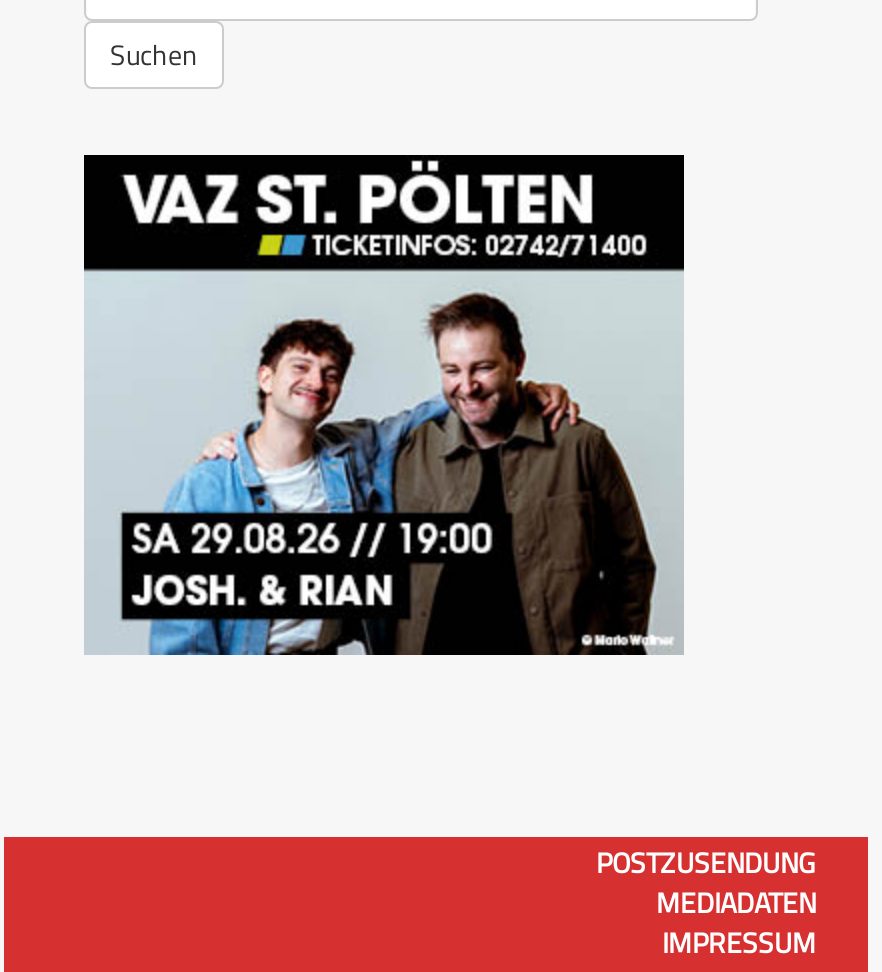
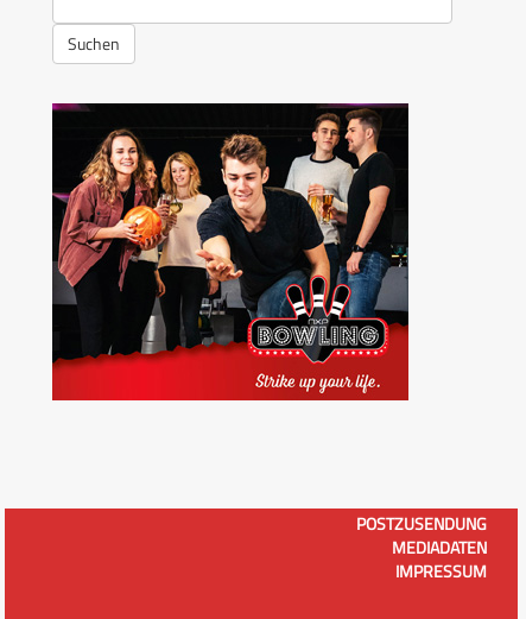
[82,153,684,657] [image] -> [51,102,410,402] [image]

